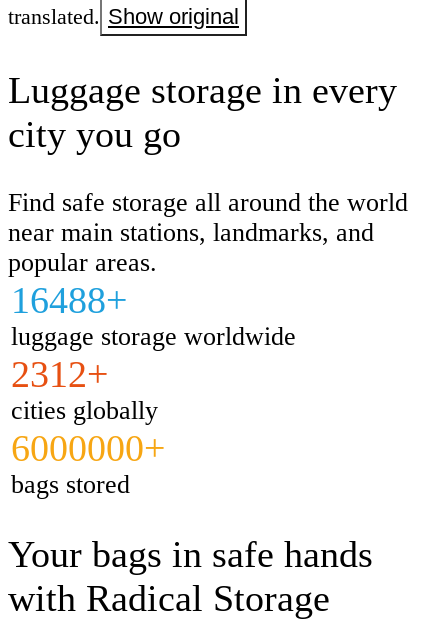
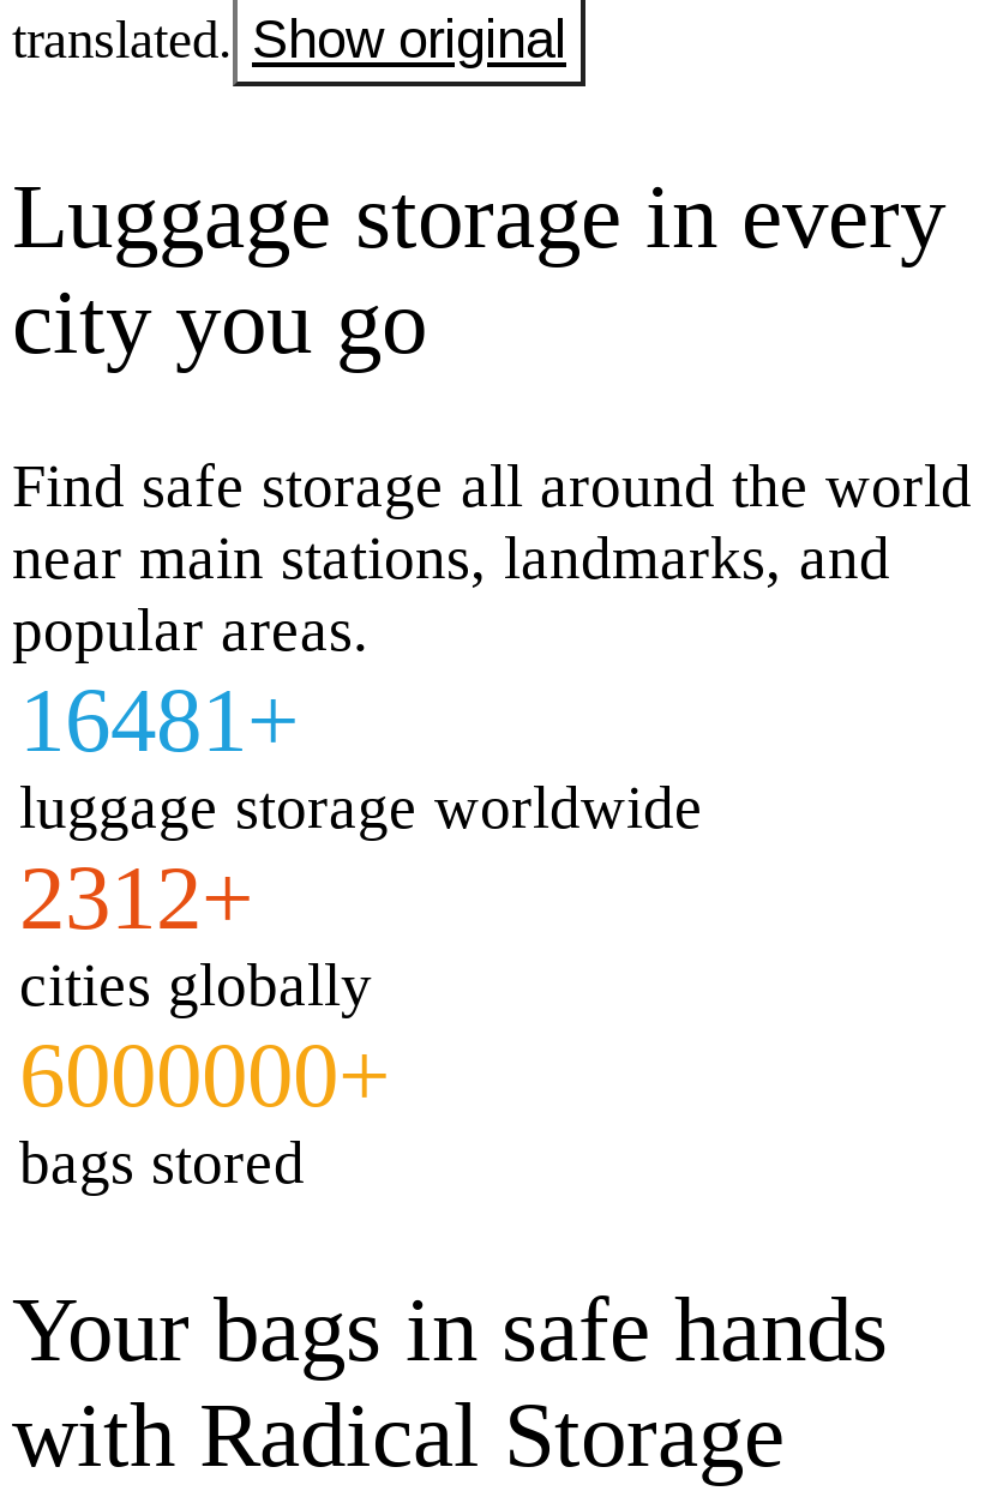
[11,279,127,321] 16488+ -> [19,669,298,770] 16481+

